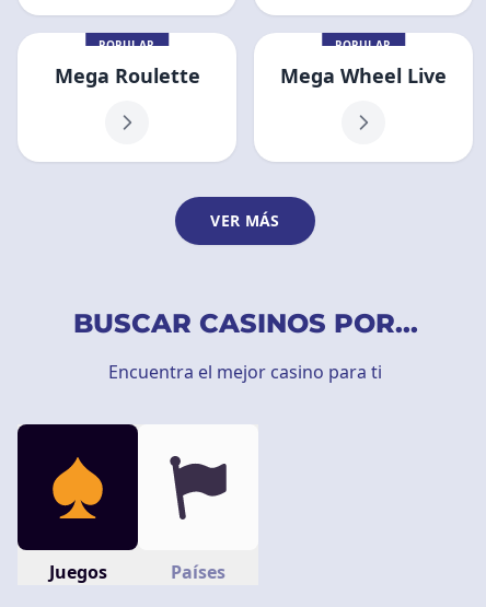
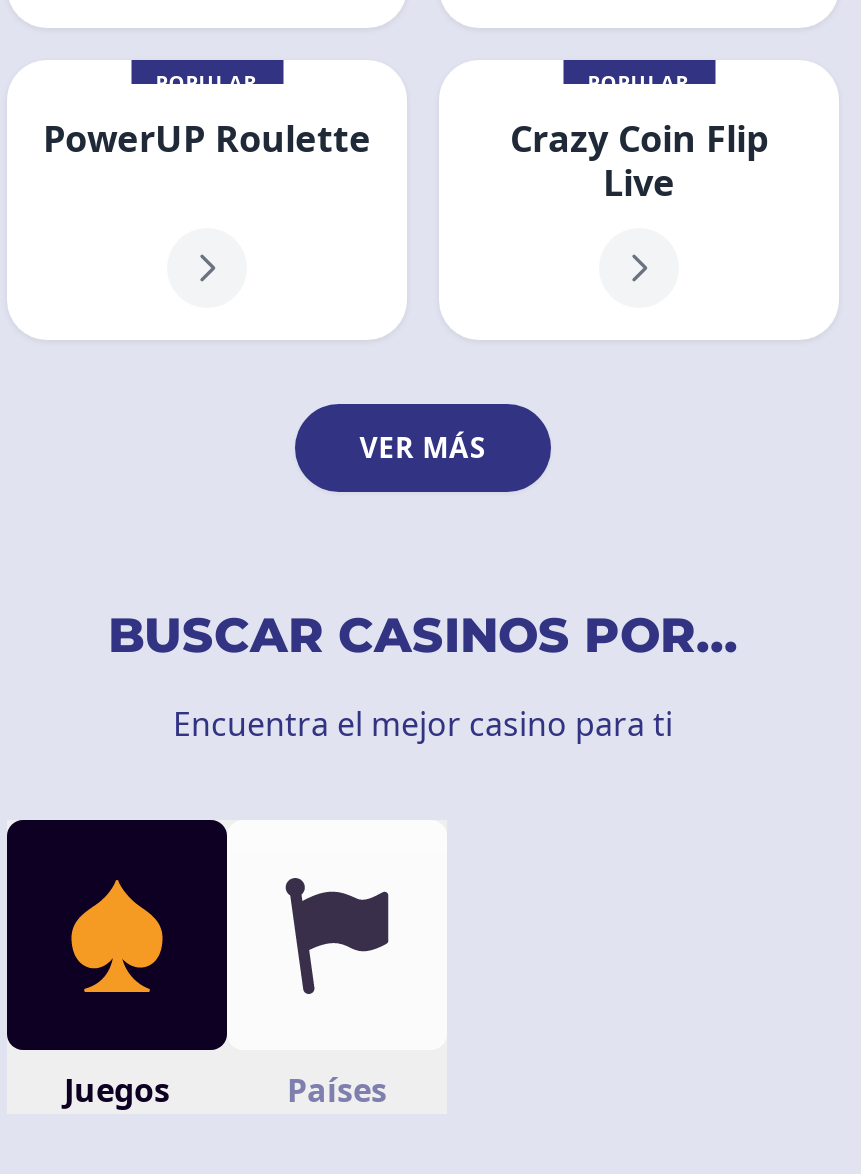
[54,62,200,89] Mega Roulette -> [43,114,371,162] PowerUP Roulette
[280,62,447,89] Mega Wheel Live -> [510,114,768,206] Crazy Coin Flip | Live

